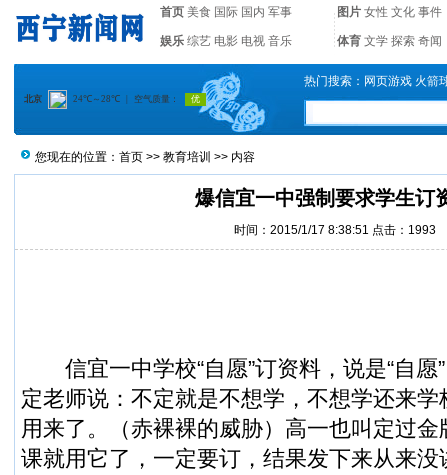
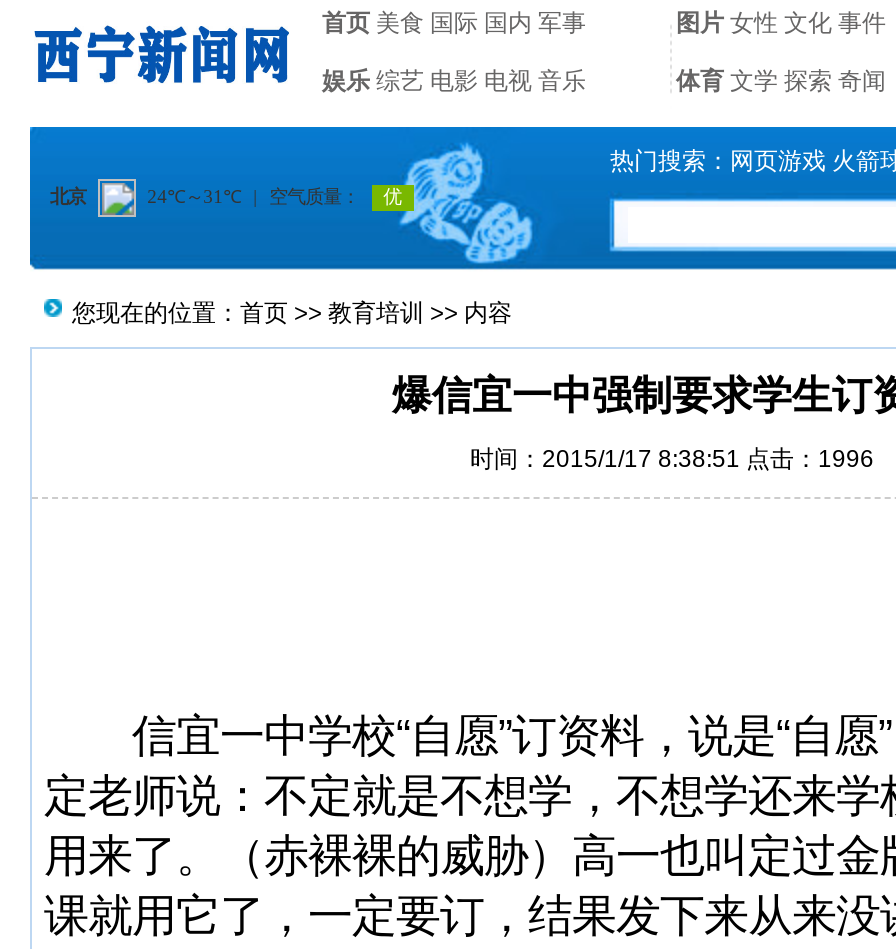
[234,223,436,237] 时间：2015/1/17 8:38:51 点击：1993 -> [470,445,874,473] 时间：2015/1/17 8:38:51 点击：1996

